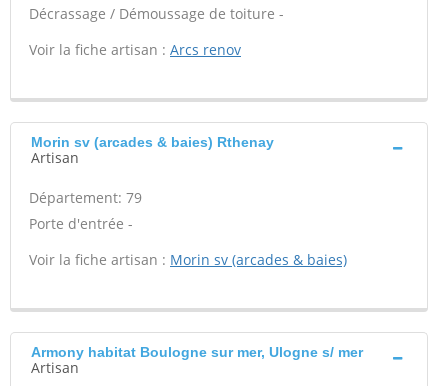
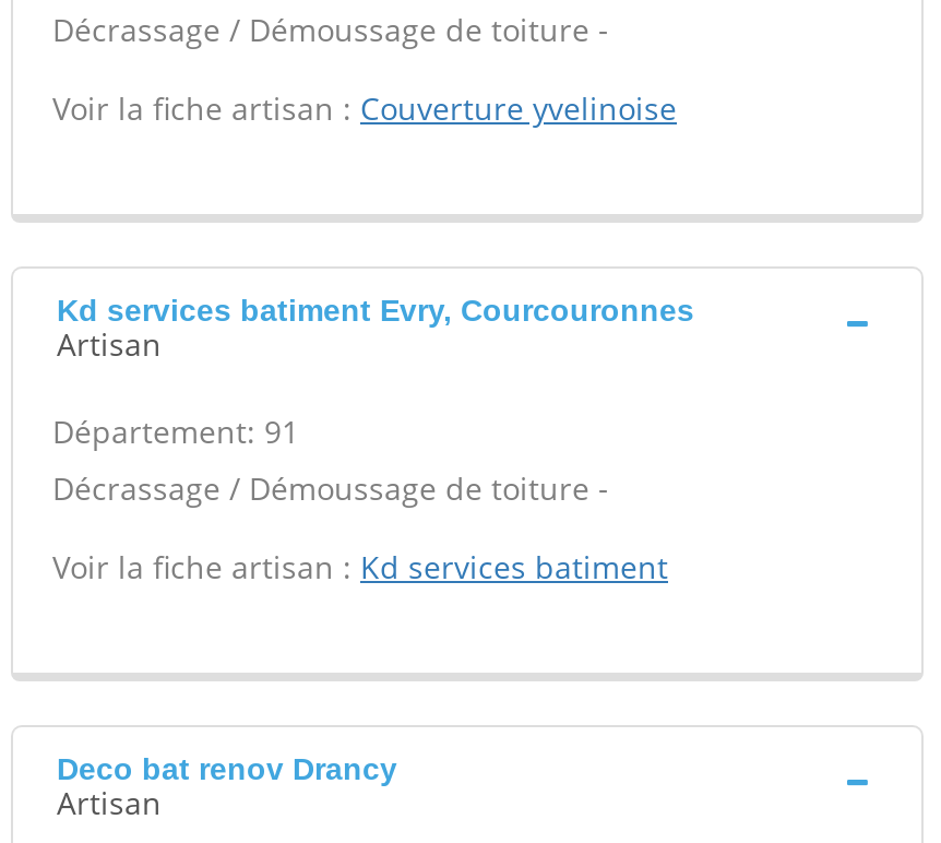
[29,40,241,59] Voir la fiche artisan : Arcs renov -> [52,87,677,129] Voir la fiche artisan : Couverture yvelinoise
[31,134,274,150] Morin sv (arcades & baies) Rthenay -> [57,293,694,328] Kd services batiment Evry, Courcouronnes
[29,188,142,233] Département: 79 | Porte d'entrée - -> [52,411,609,509] Département: 91 | Décrassage / Démoussage de toiture -
[29,250,347,269] Voir la fiche artisan : Morin sv (arcades & baies) -> [52,546,668,587] Voir la fiche artisan : Kd services batiment
[31,344,363,360] Armony habitat Boulogne sur mer, Ulogne s/ mer -> [57,751,397,786] Deco bat renov Drancy

